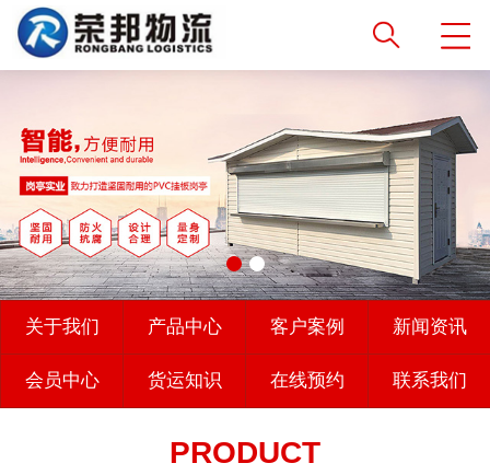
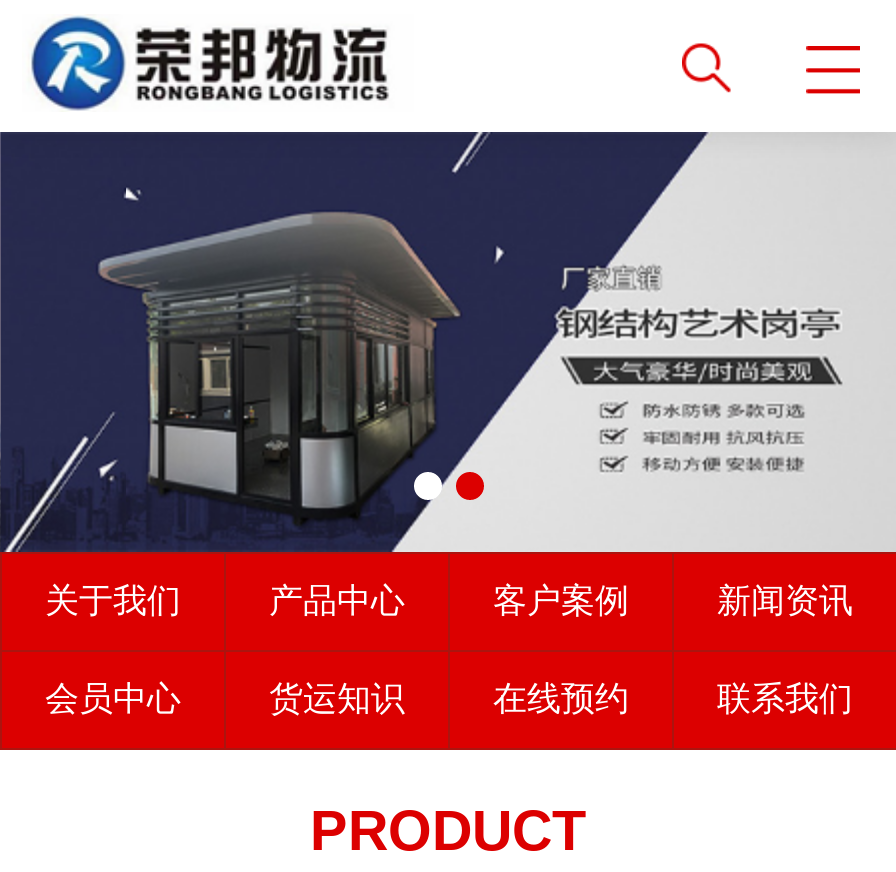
[3,70,487,301] [image] -> [6,130,890,554] [image]

